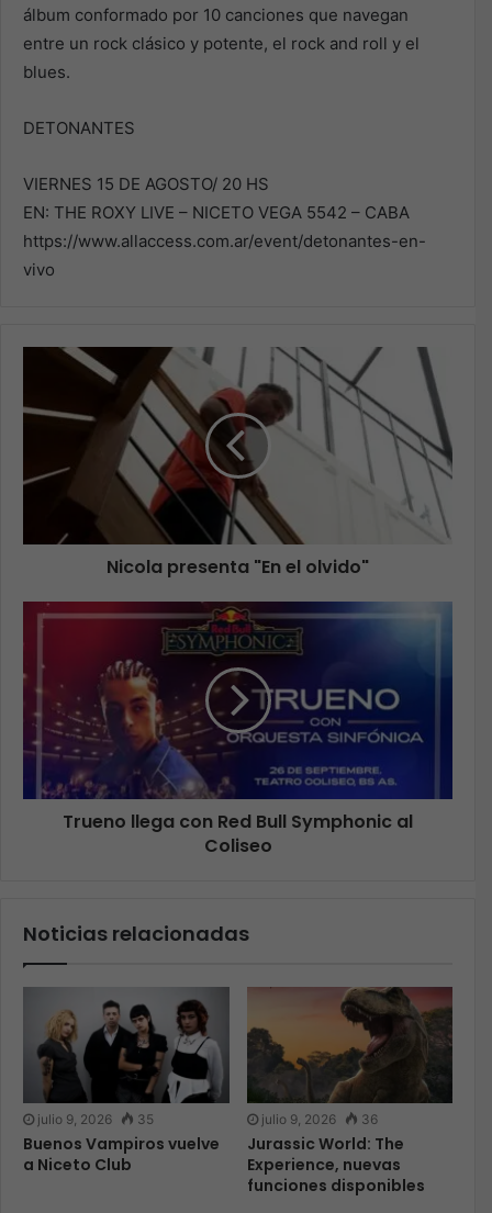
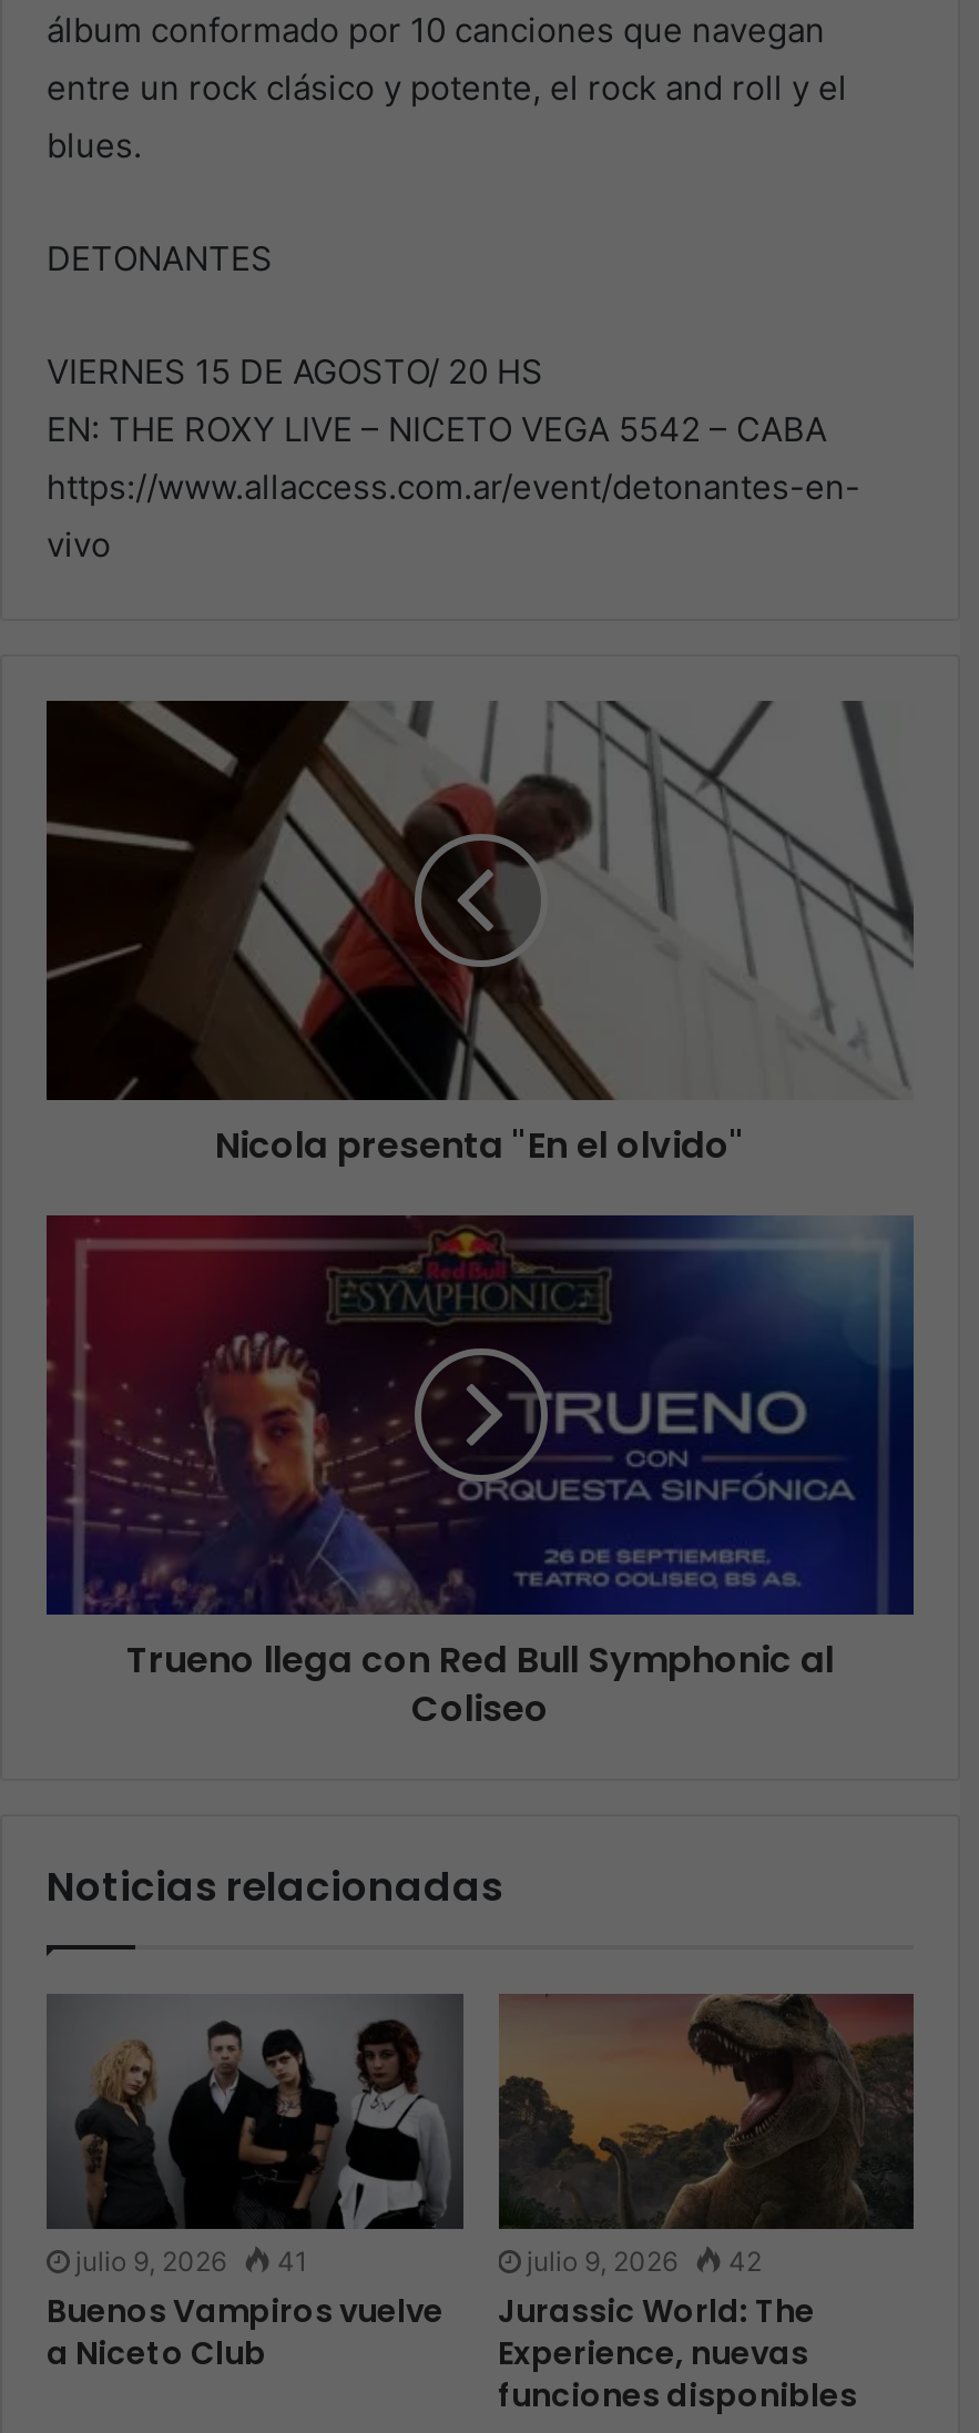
[37,1110,154,1127] julio 9, 2026 35 -> [75,2243,308,2277] julio 9, 2026 41
[261,1110,377,1127] julio 9, 2026 36 -> [527,2243,762,2277] julio 9, 2026 42

